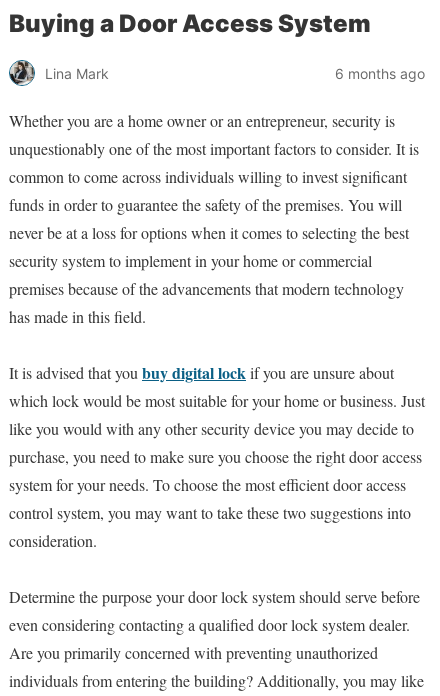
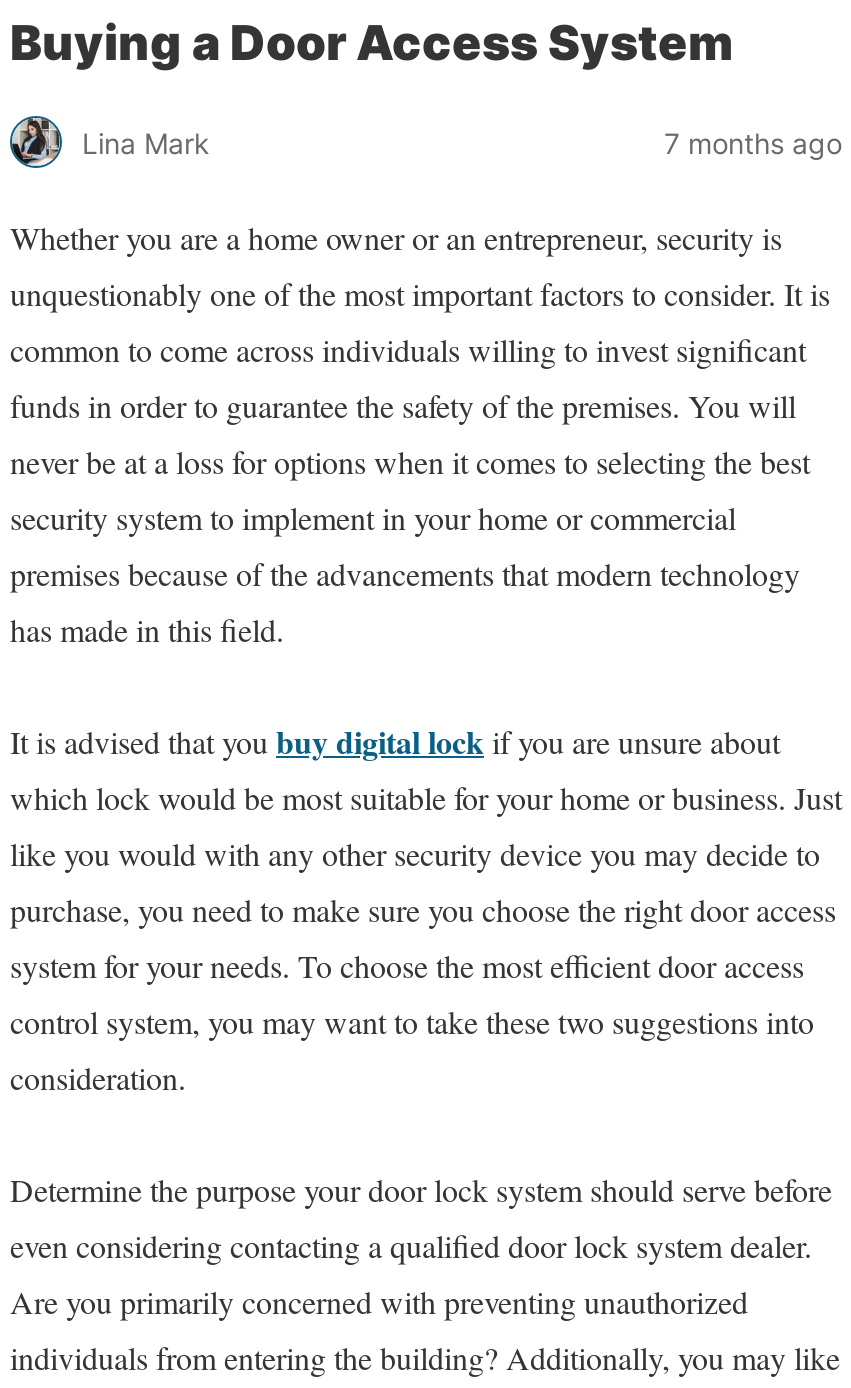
[335,64,425,81] 6 months ago -> [664,125,842,159] 7 months ago

